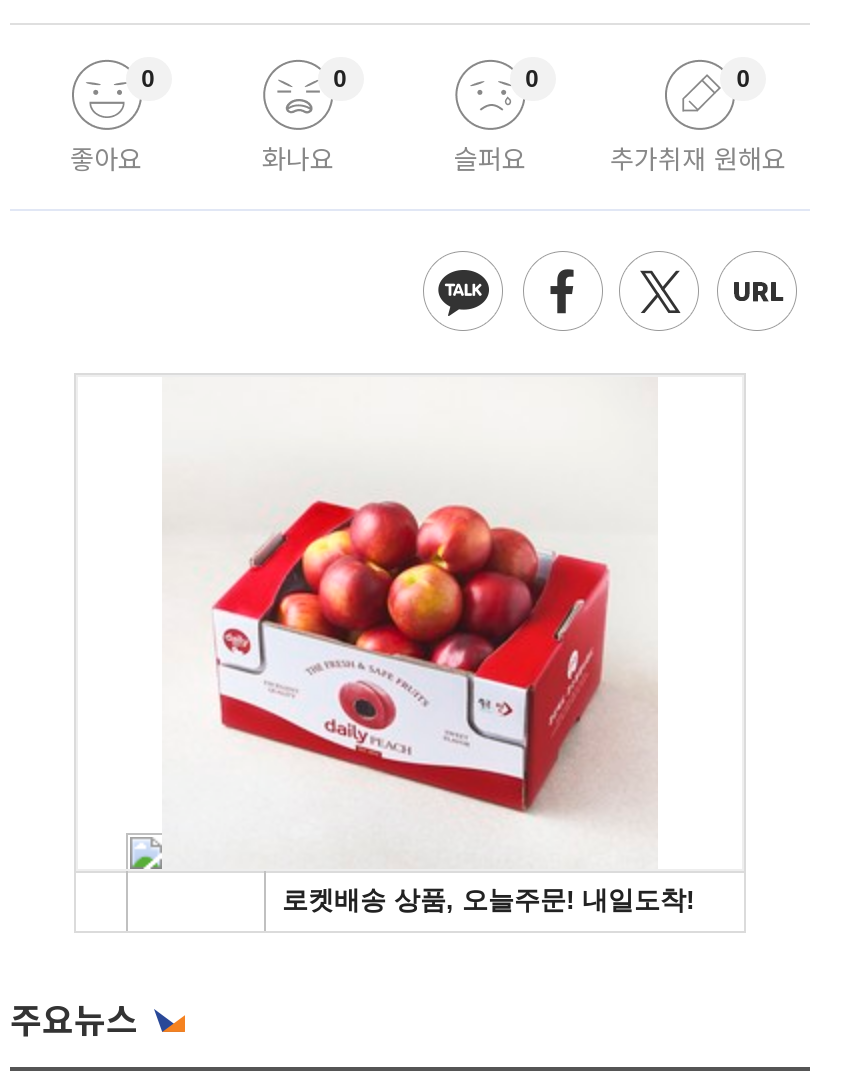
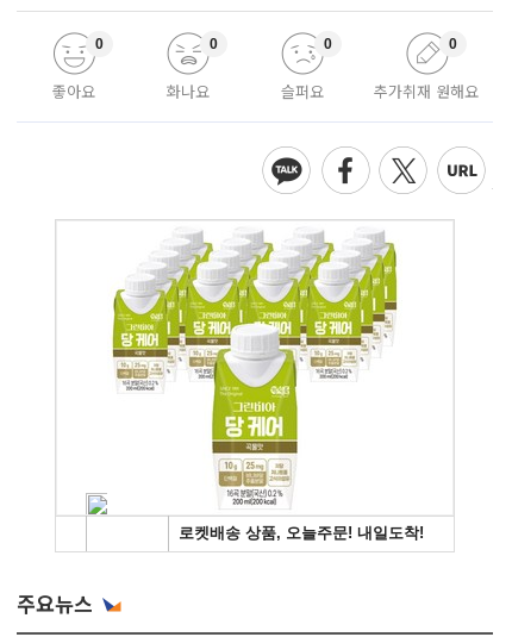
[164,397,658,865] [image] -> [110,232,401,513] [image]

